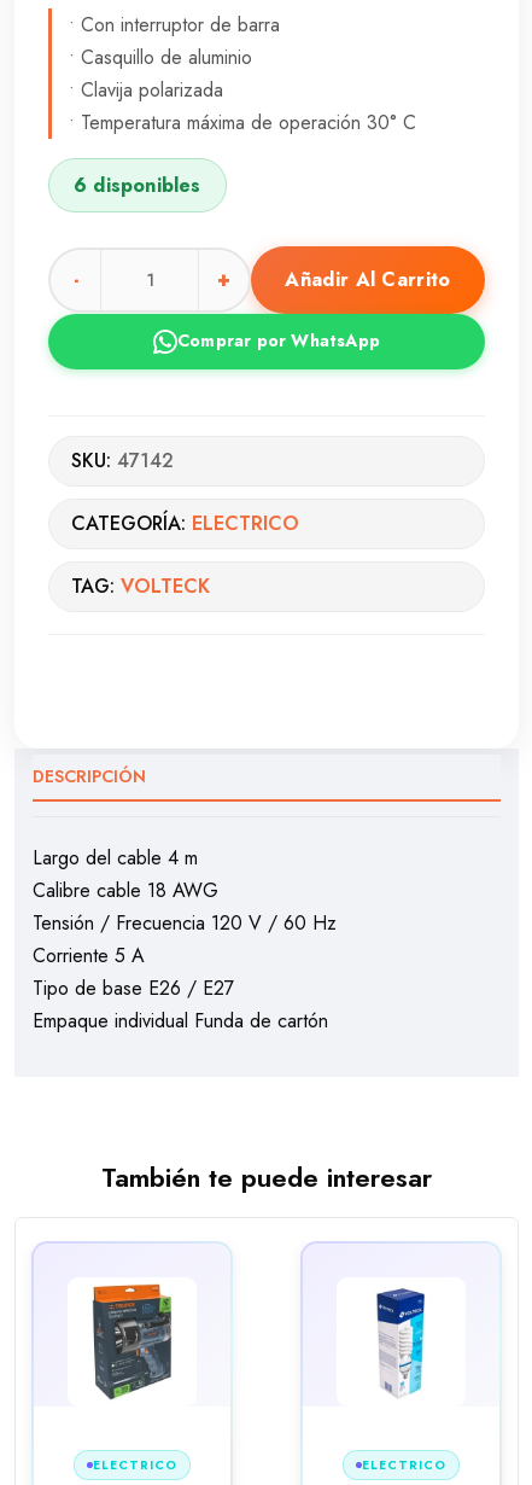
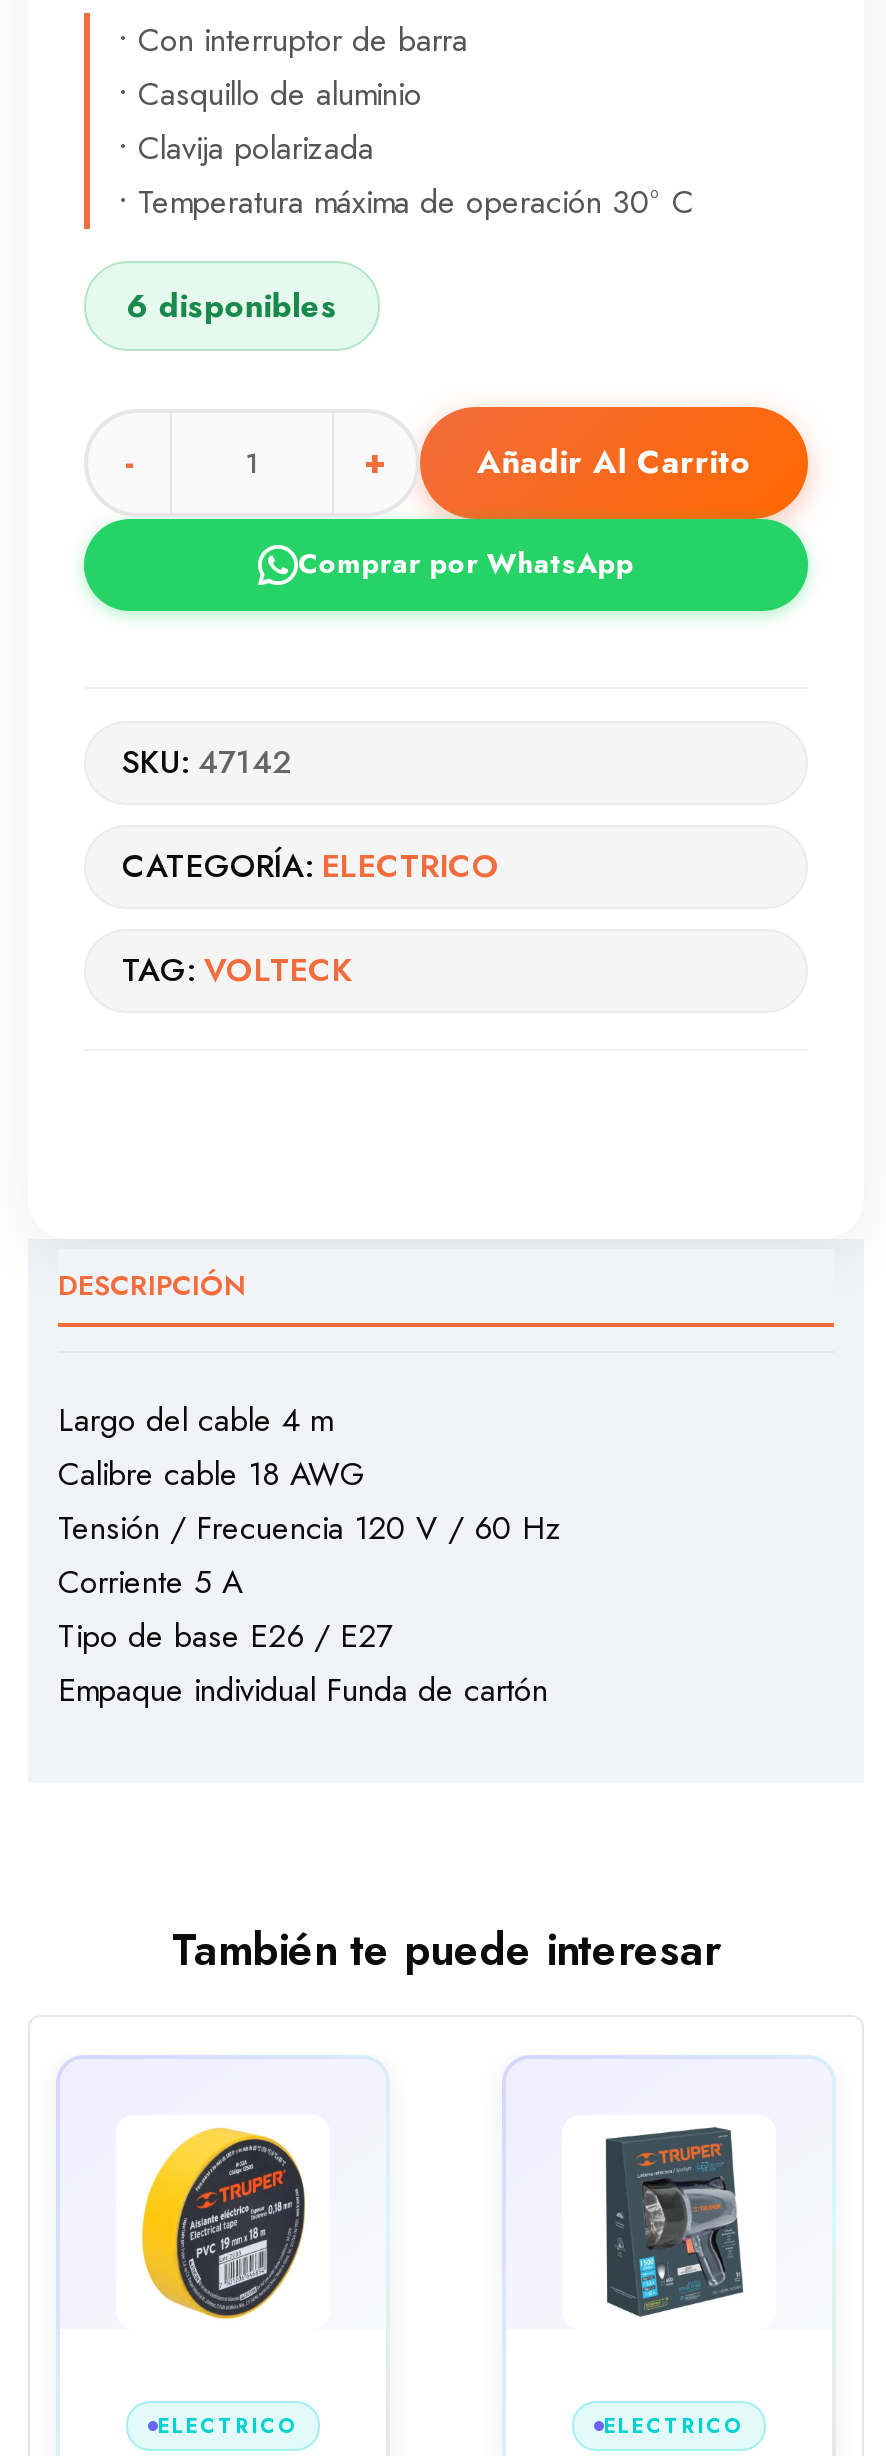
[83,1283,182,1400] [image] -> [140,2127,308,2321] [image]
[363,1285,446,1399] [image] -> [604,2125,746,2319] [image]

